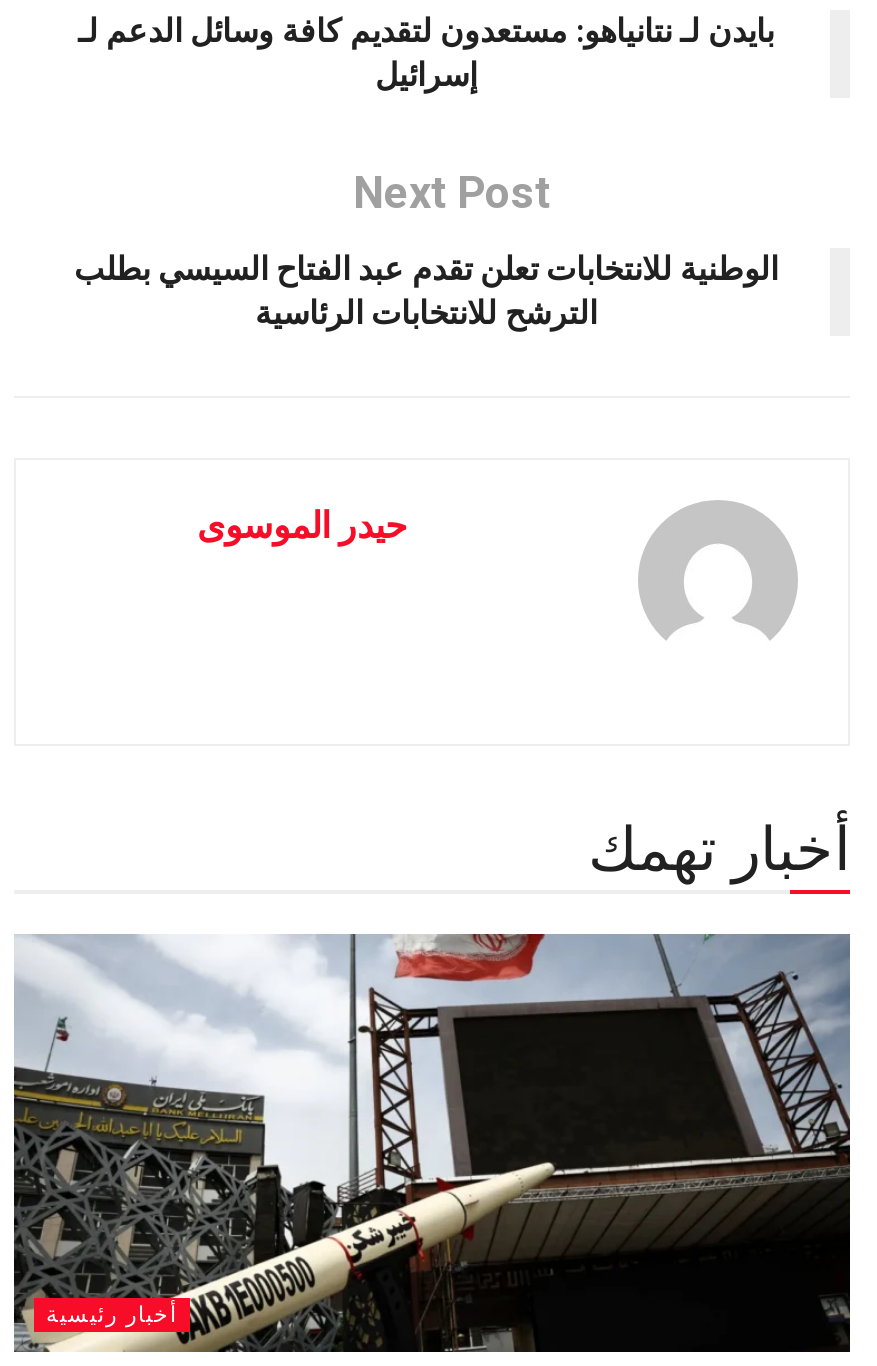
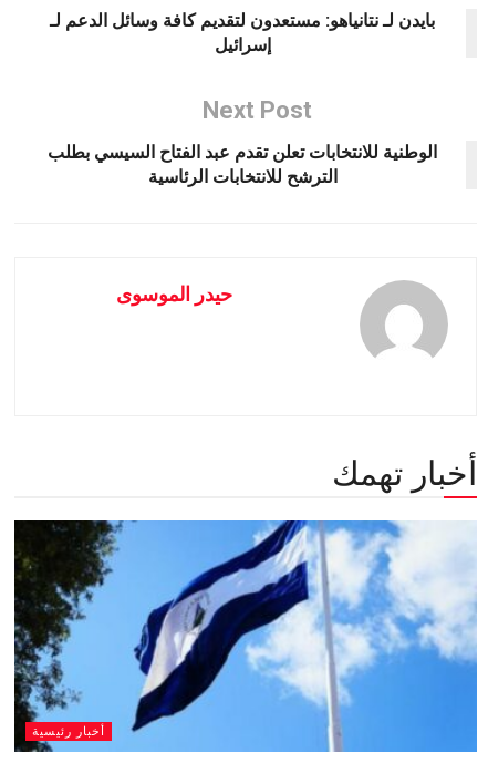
[12,932,852,1354] [image] -> [13,519,478,753] [image]

